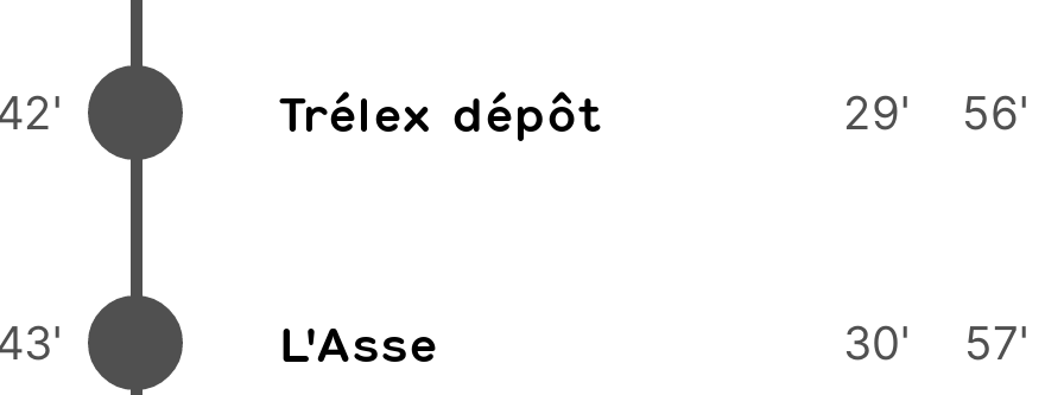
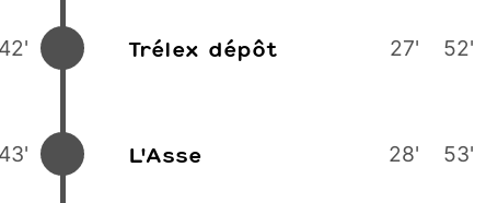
[843,84,910,141] 29' -> [390,35,419,61] 27'
[962,84,1028,141] 56' -> [443,35,474,61] 52'
[843,314,910,371] 30' -> [389,141,419,167] 28'
[964,314,1028,371] 57' -> [443,141,474,167] 53'

